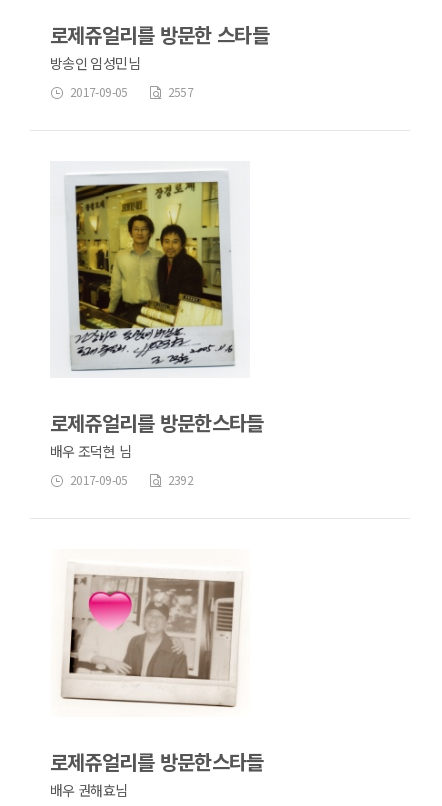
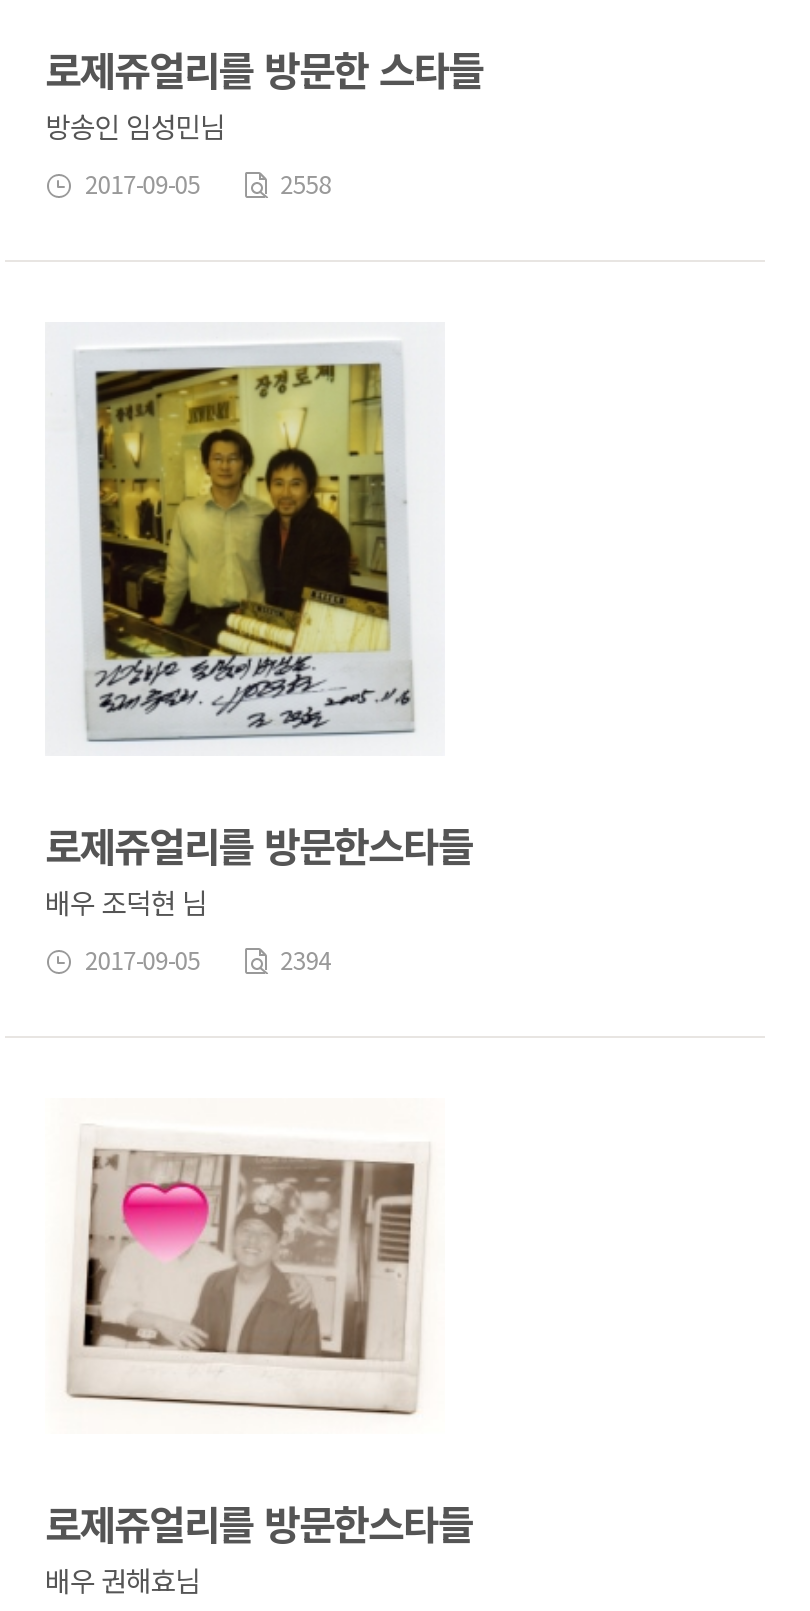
[168,83,193,100] 2557 -> [280,166,331,200] 2558
[168,471,193,488] 2392 -> [280,942,331,976] 2394

